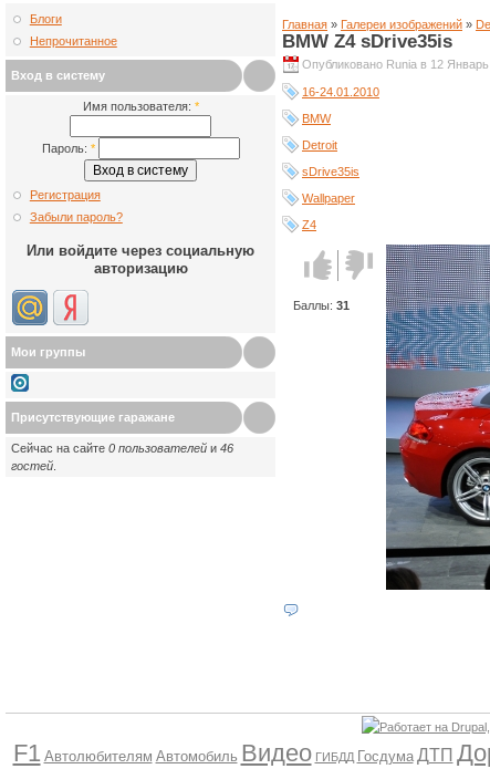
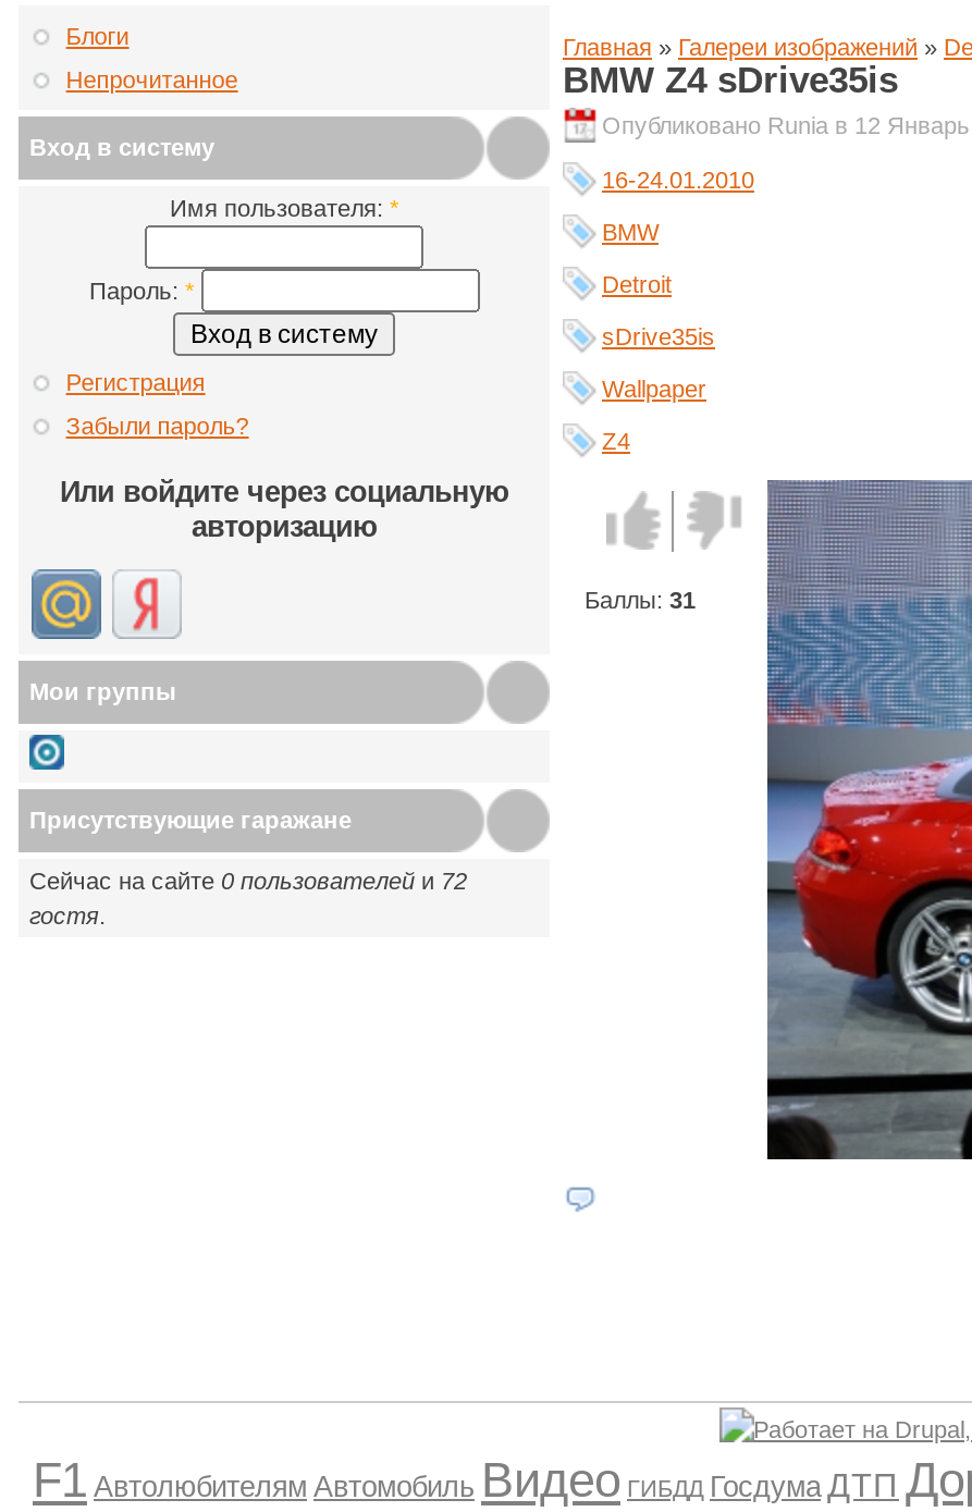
[11,442,233,473] Сейчас на сайте 0 пользователей и 46 | гостей. -> [29,868,467,929] Сейчас на сайте 0 пользователей и 72 | гостя.

